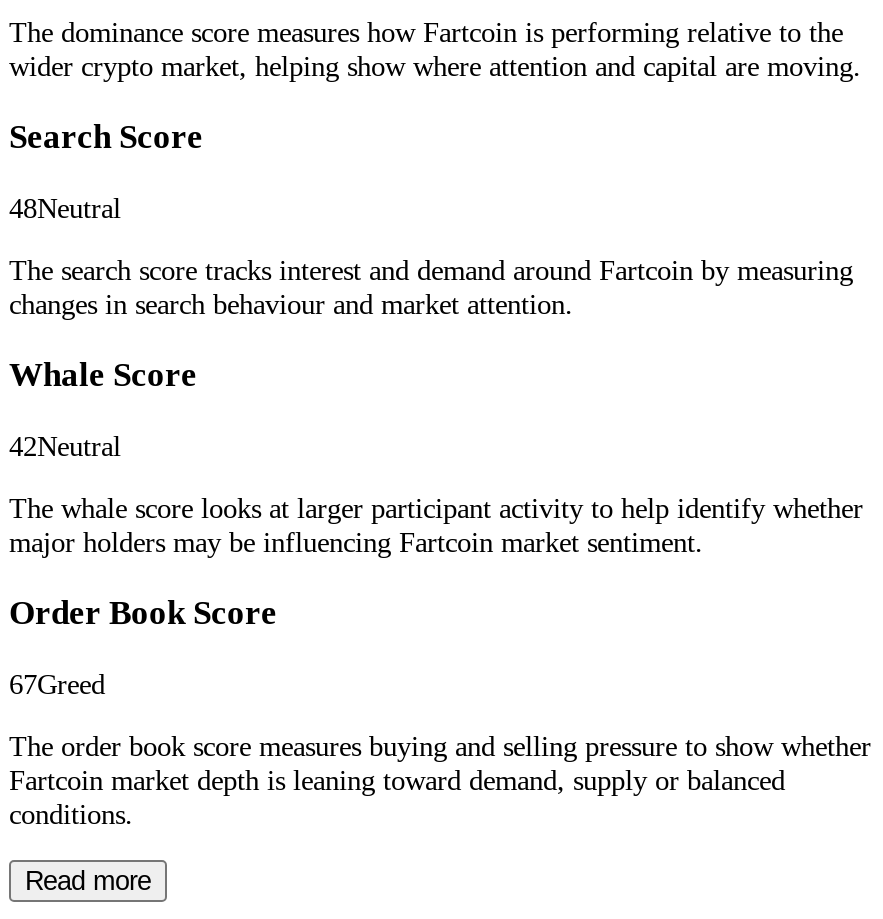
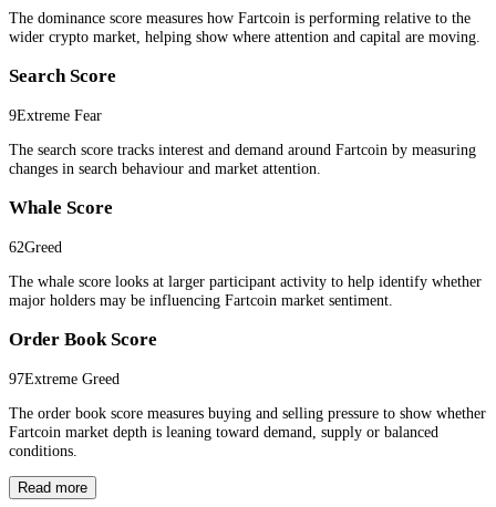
[9,191,121,223] 48Neutral -> [9,106,102,123] 9Extreme Fear
[9,429,121,461] 42Neutral -> [9,238,62,255] 62Greed
[9,667,105,699] 67Greed -> [9,369,120,387] 97Extreme Greed

